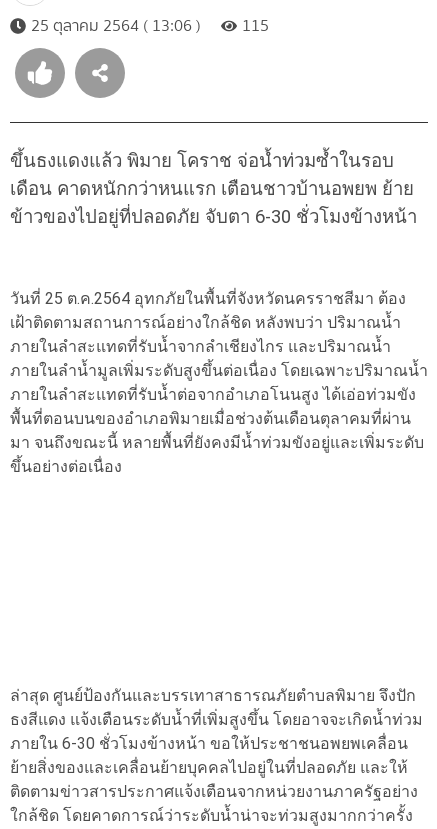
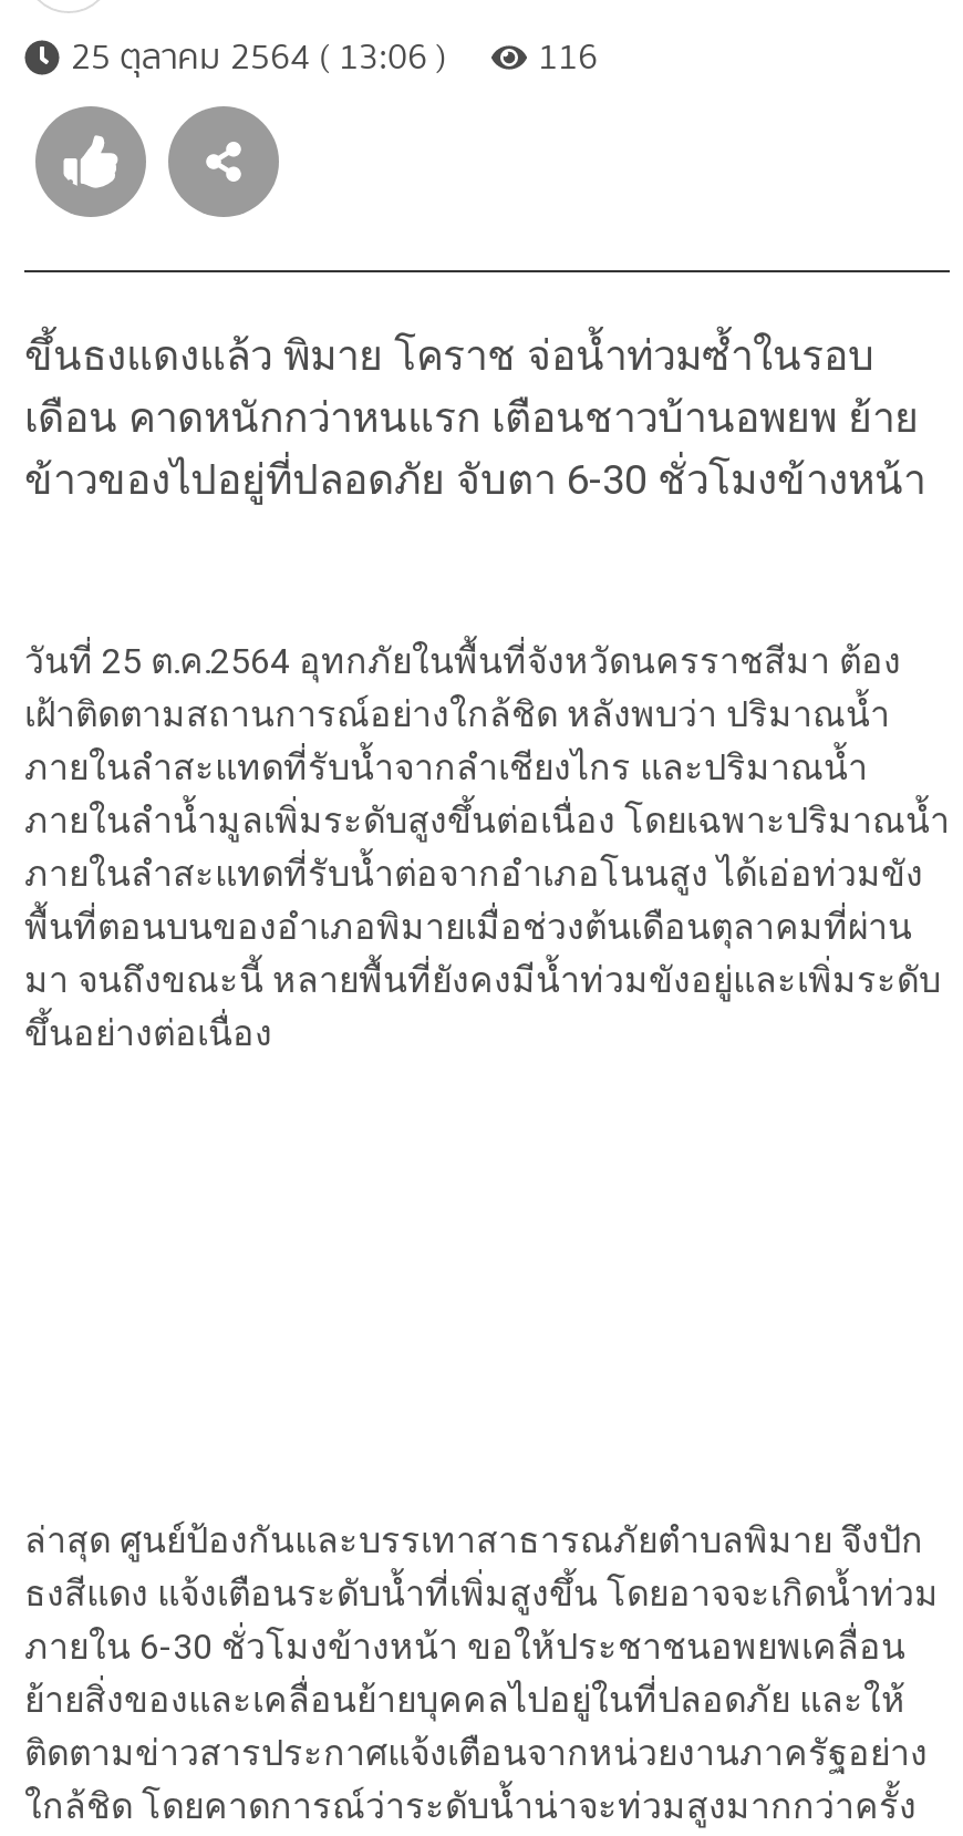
[31,14,269,37] 25 ตุลาคม 2564 ( 13:06 ) 115 -> [71,31,598,82] 25 ตุลาคม 2564 ( 13:06 ) 116

